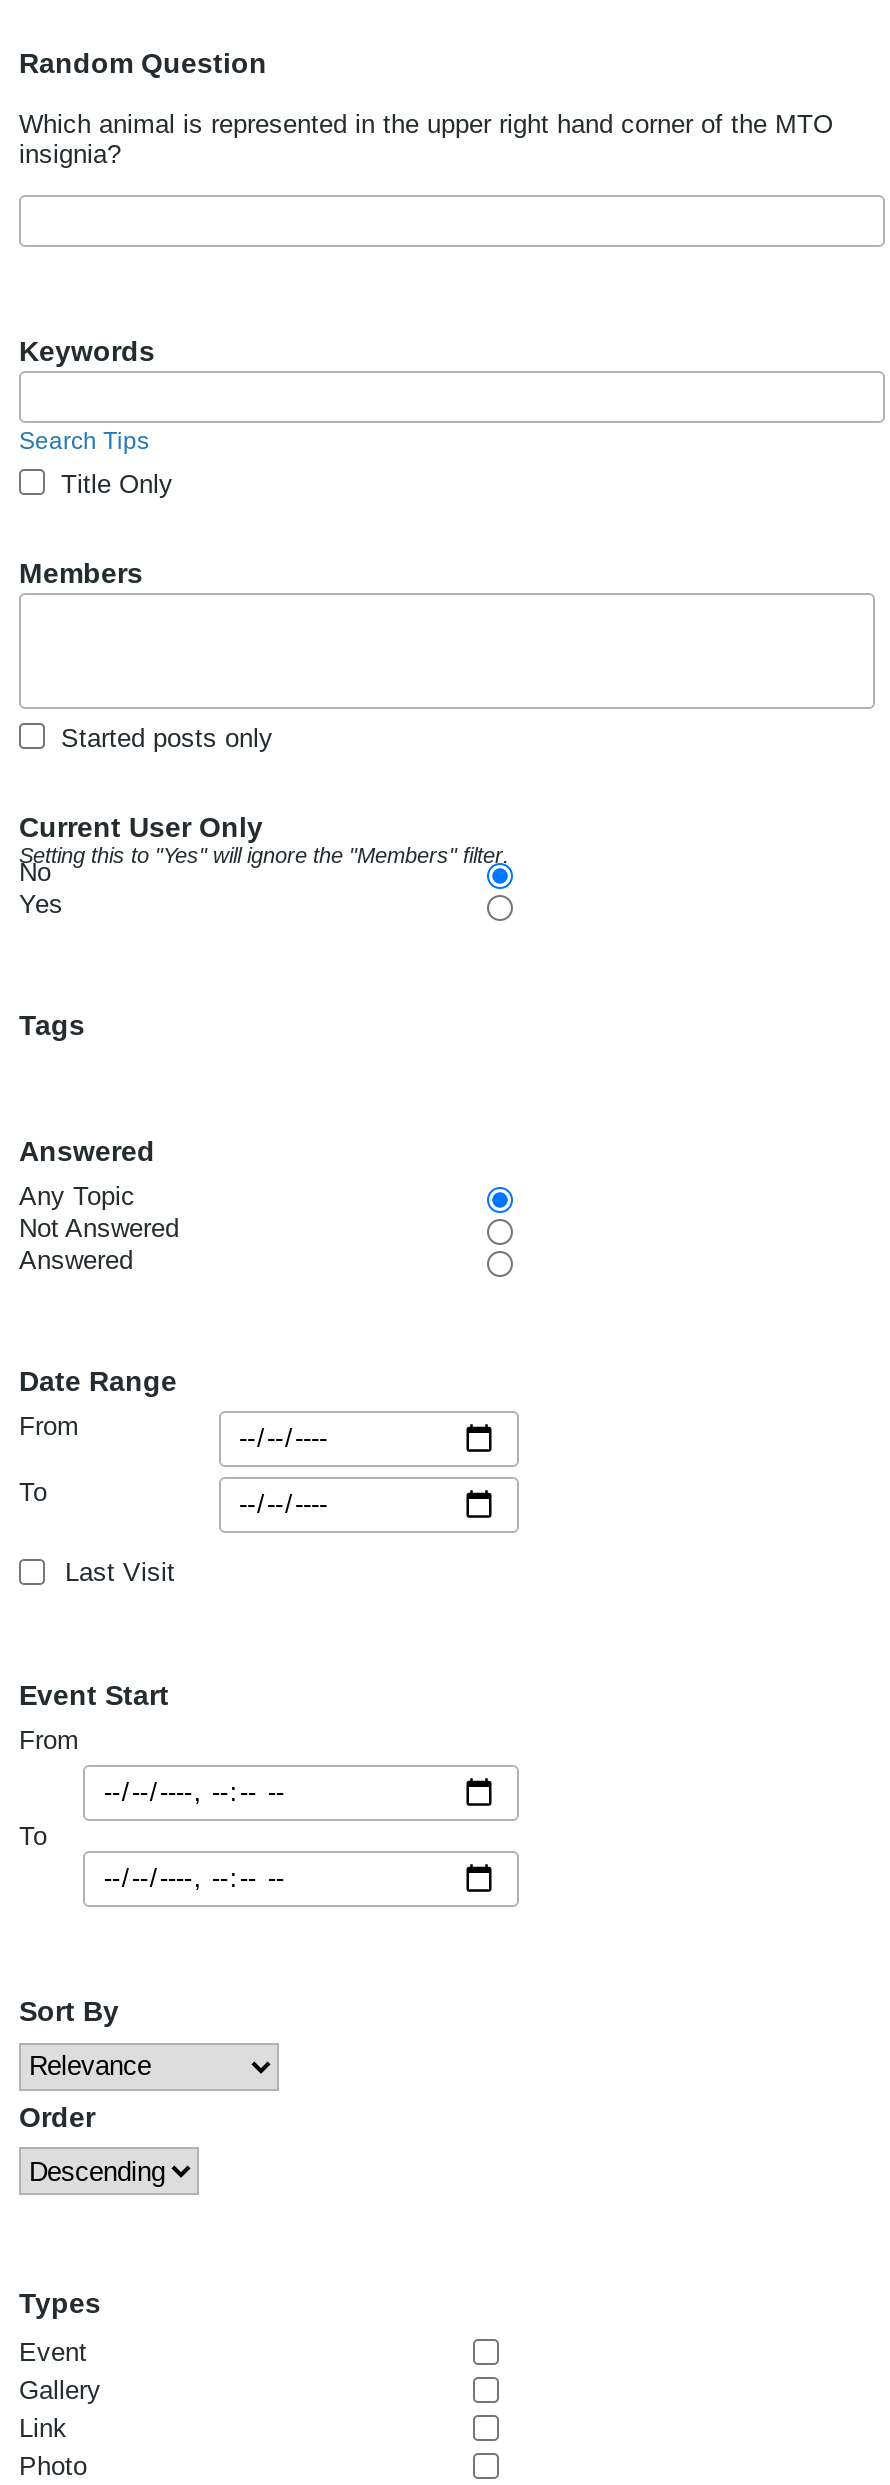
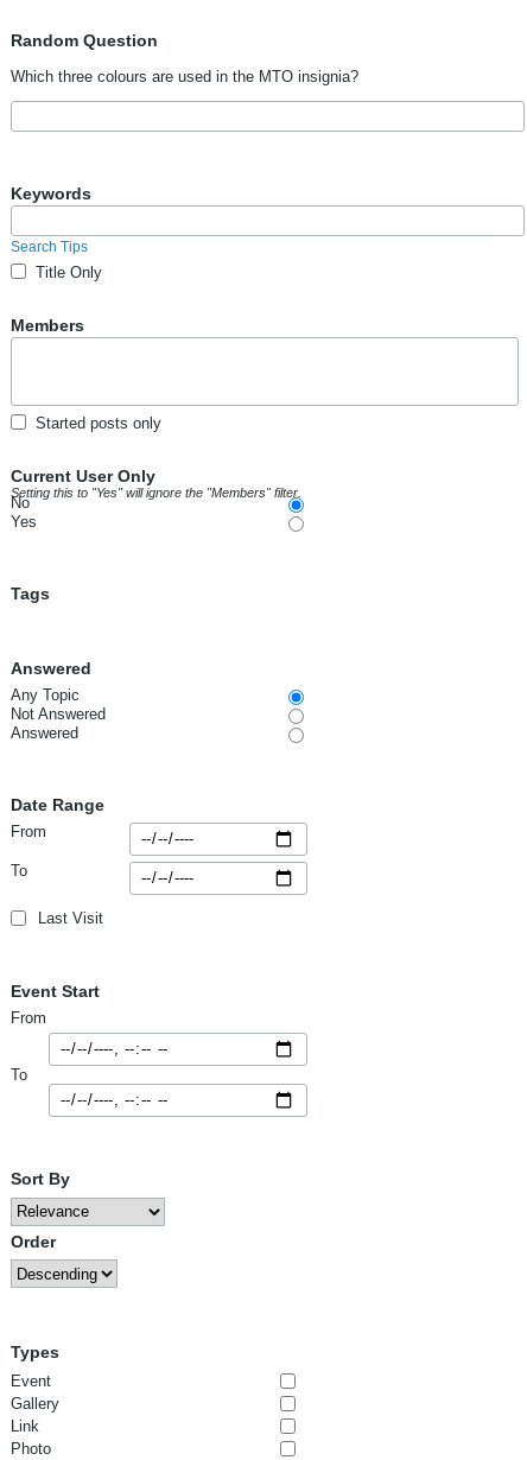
[19,109,833,169] Which animal is represented in the upper right hand corner of the MTO | insignia? -> [11,68,358,85] Which three colours are used in the MTO insignia?

